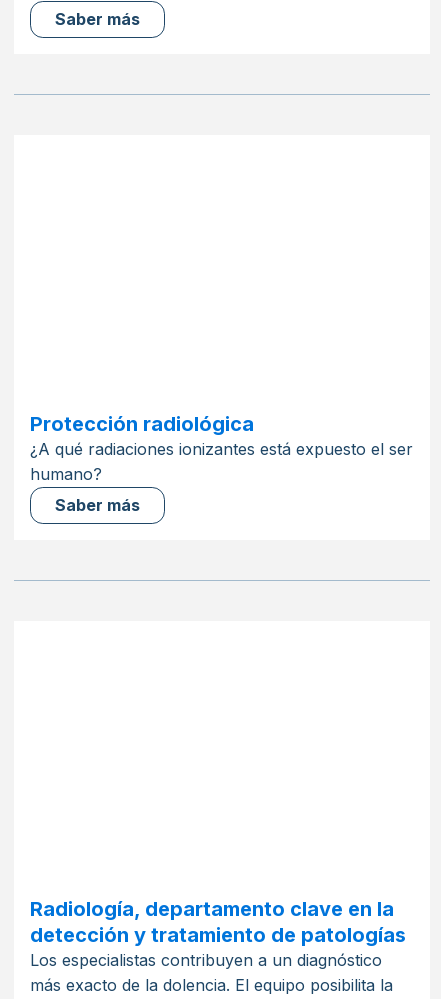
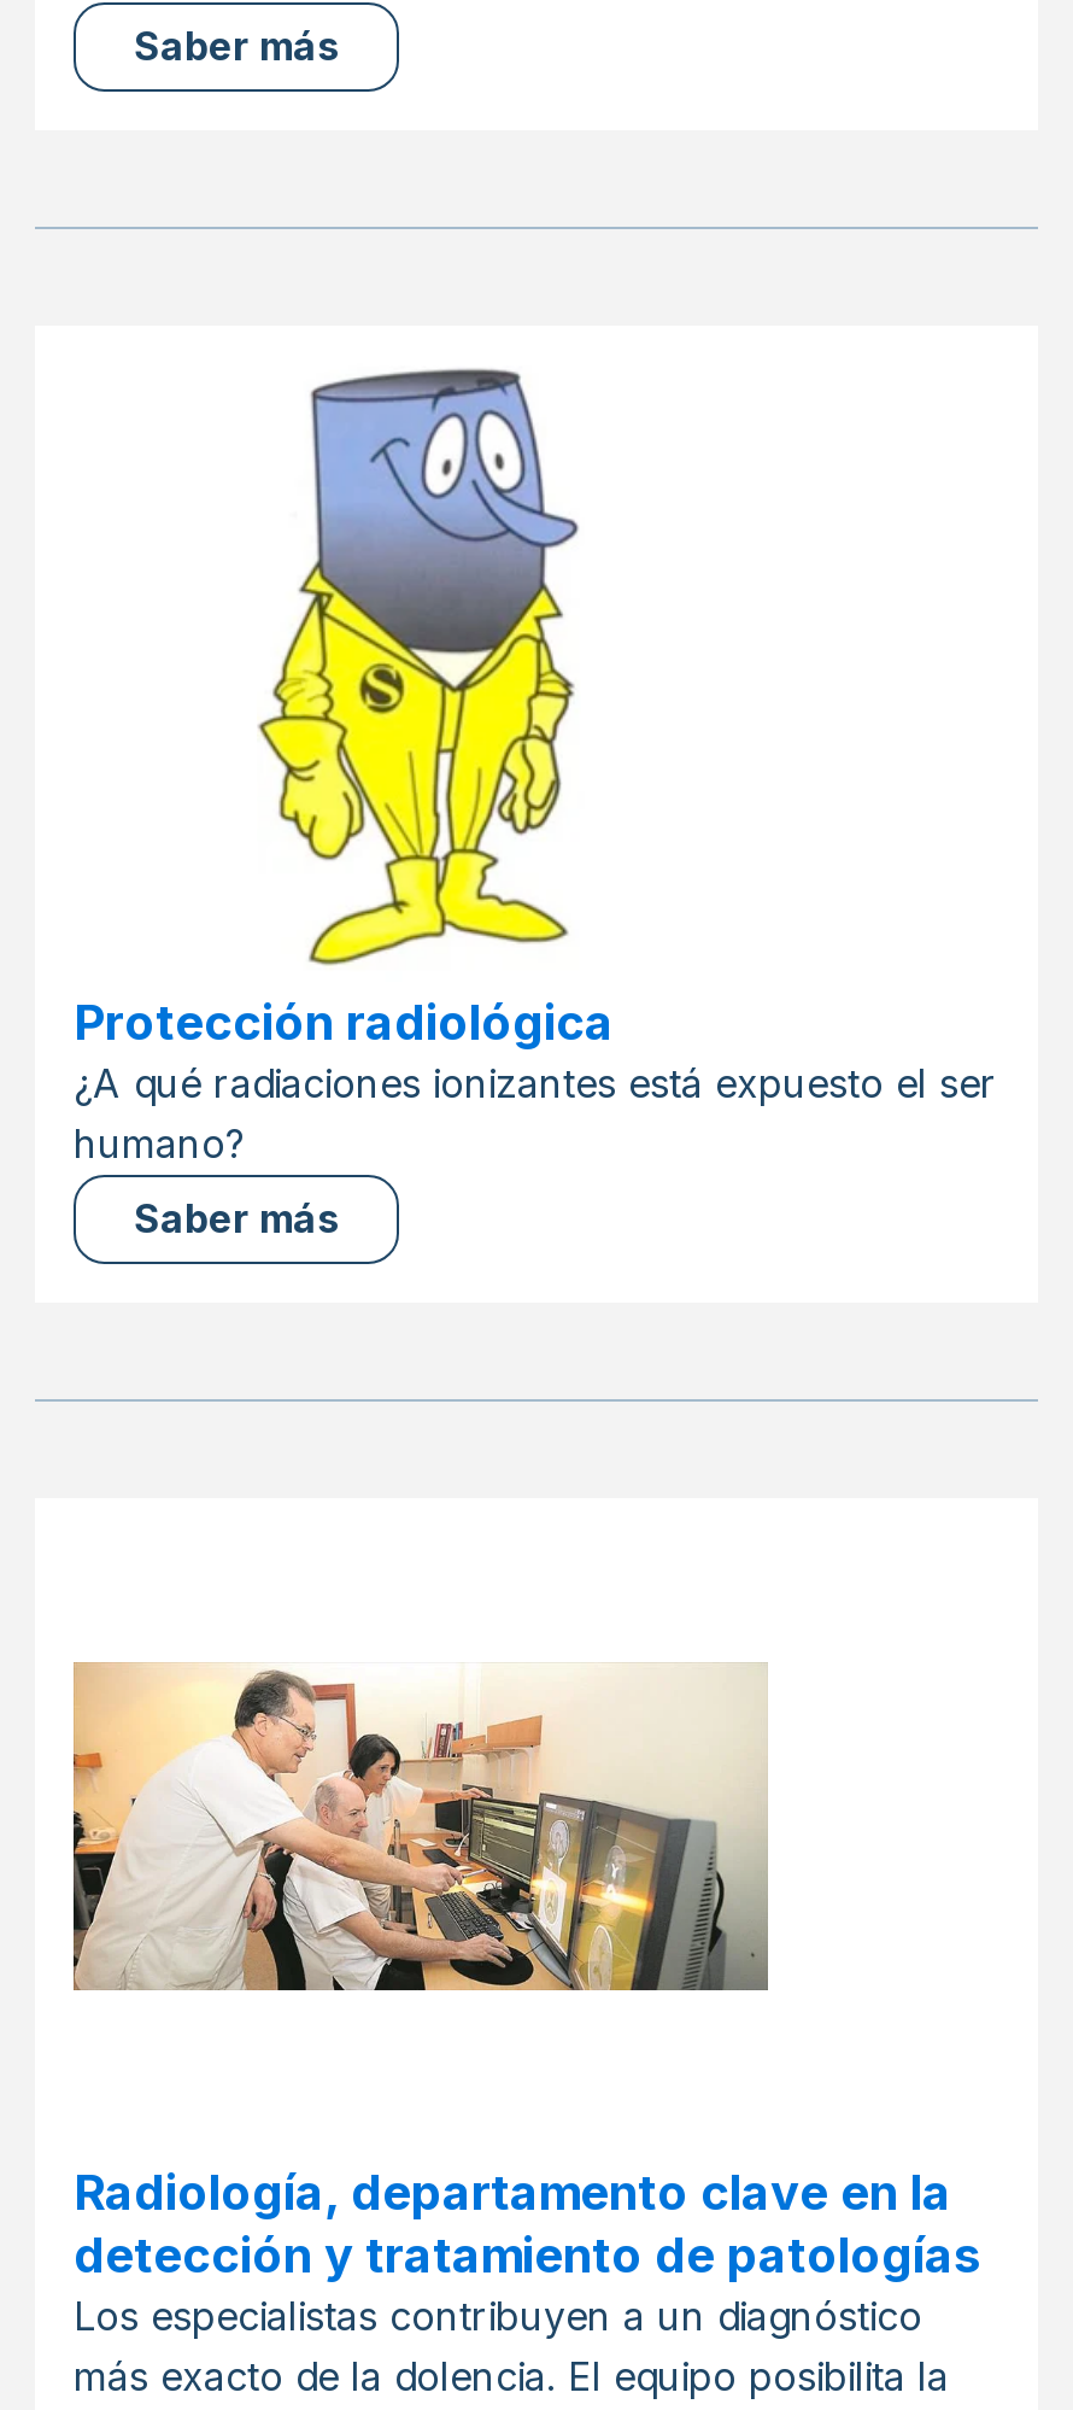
none -> [257,367,580,967] [image]
none -> [71,1660,770,1993] [image]

